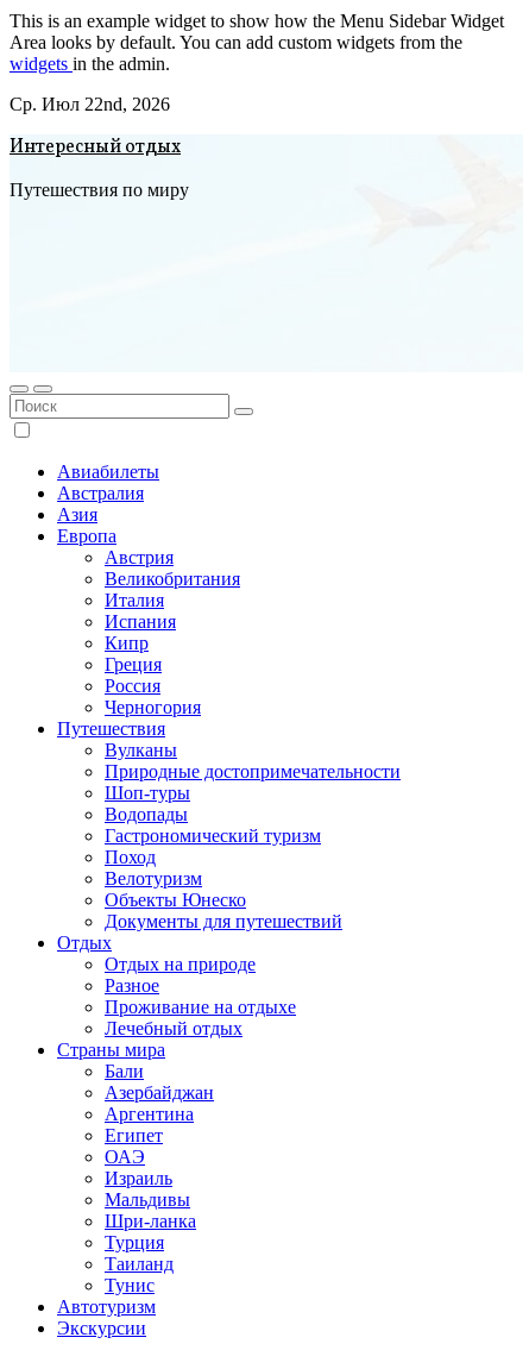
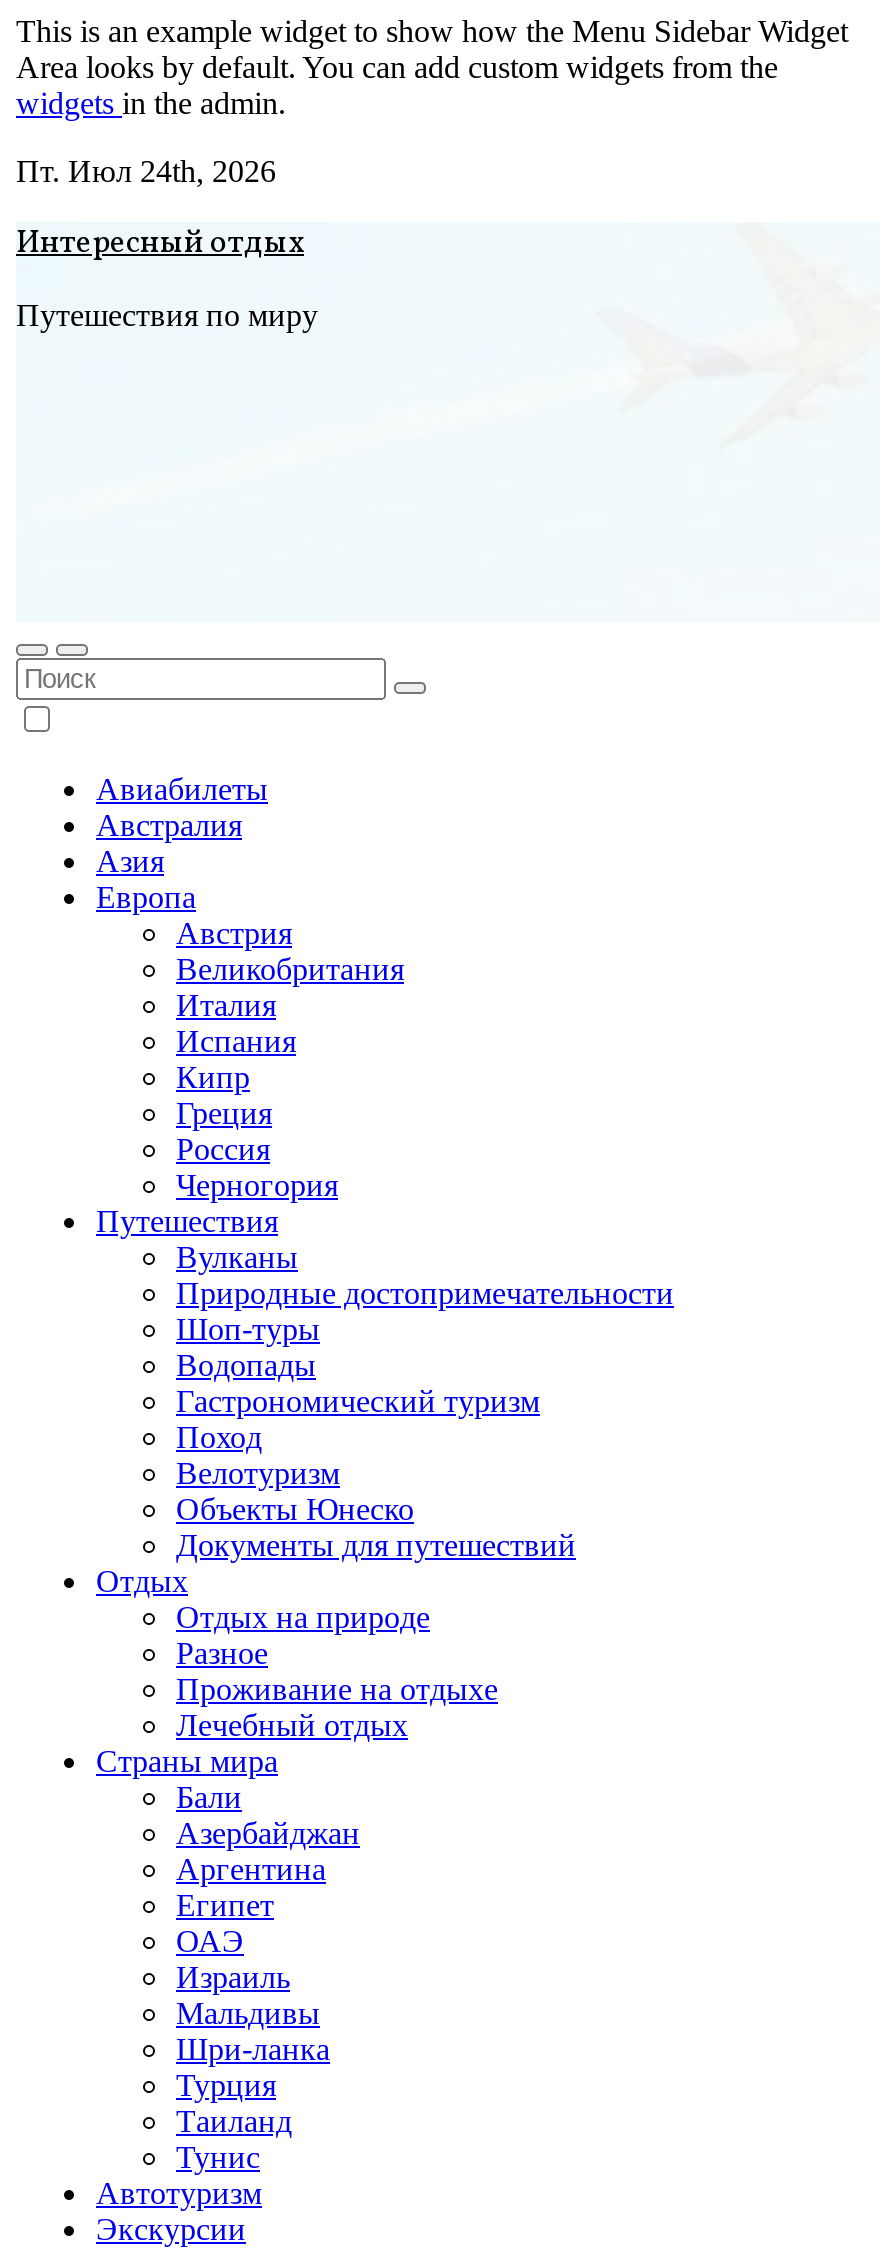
[10,94,170,114] Ср. Июл 22nd, 2026 -> [16,154,276,188] Пт. Июл 24th, 2026

